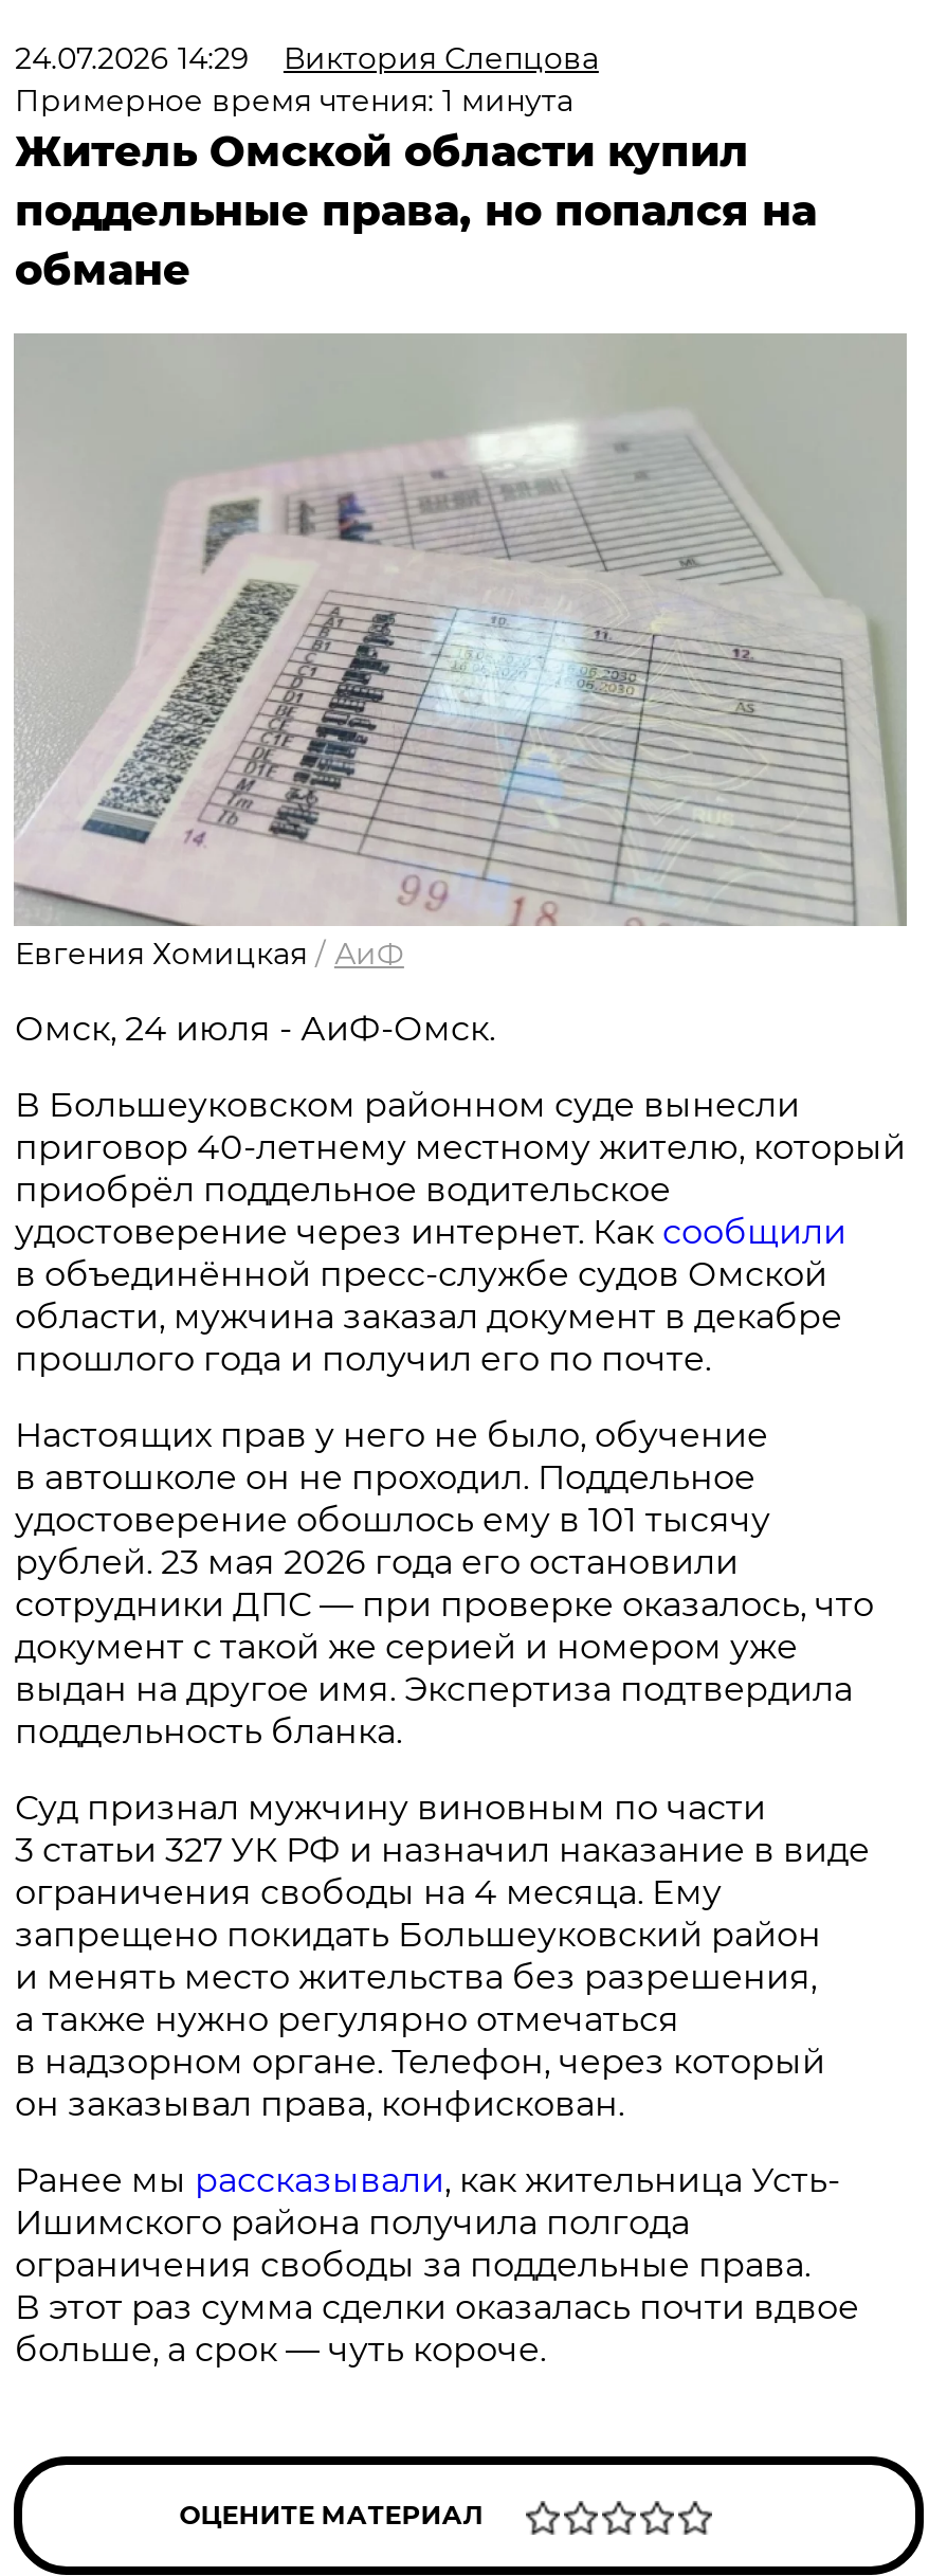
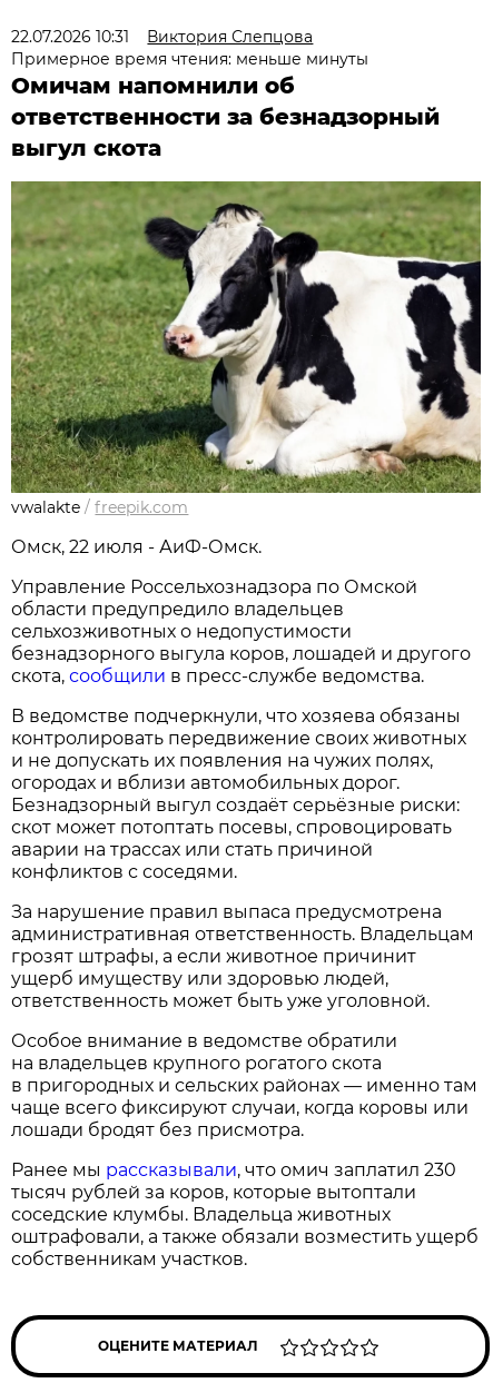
[15,39,599,77] 24.07.2026 14:29 Виктория Слепцова -> [12,27,313,47] 22.07.2026 10:31 Виктория Слепцова
[15,81,817,295] Примерное время чтения: 1 минута | Житель Омской области купил | поддельные права, но попался на | обмане -> [12,49,440,161] Примерное время чтения: меньше минуты | Омичам напомнили об | ответственности за безнадзорный | выгул скота
[14,335,907,2369] [image] | Евгения Хомицкая / АиФ | Омск, 24 июля - АиФ-Омск. | В Большеуковском районном суде вынесли | приговор 40-летнему местному жителю, который | приобрёл поддельное водительское | удостоверение через интернет. Как сообщили | в объединённой пресс-службе судов Омской | области, мужчина заказал документ в декабре | прошлого года и получил его по почте. | Настоящих прав у него не было, обучение | в автошколе он не проходил. Поддельное | удостоверение обошлось ему в 101 тысячу | рублей. 23 мая 2026 года его остановили | сотрудники ДПС — при проверке оказалось, что | документ с такой же серией и номером уже | выдан на другое имя. Экспертиза подтвердила | поддельность бланка. | Суд признал мужчину виновным по части | 3 статьи 327 УК РФ и назначил наказание в виде | ограничения свободы на 4 месяца. Ему | запрещено покидать Большеуковский район | и менять место жительства без разрешения, | а также нужно регулярно отмечаться | в надзорном органе. Телефон, через который | он заказывал права, конфискован. | Ранее мы рассказывали, как жительница Усть- | Ишимского района получила полгода | ограничения свободы за поддельные права. | В этот раз сумма сделки оказалась почти вдвое | больше, а срок — чуть короче. -> [10,181,481,1269] [image] | vwalakte / freepik.com | Омск, 22 июля - АиФ-Омск. | Управление Россельхознадзора по Омской | области предупредило владельцев | сельхозживотных о недопустимости | безнадзорного выгула коров, лошадей и другого | скота, сообщили в пресс-службе ведомства. | В ведомстве подчеркнули, что хозяева обязаны | контролировать передвижение своих животных | и не допускать их появления на чужих полях, | огородах и вблизи автомобильных дорог. | Безнадзорный выгул создаёт серьёзные риски: | скот может потоптать посевы, спровоцировать | аварии на трассах или стать причиной | конфликтов с соседями. | За нарушение правил выпаса предусмотрена | административная ответственность. Владельцам | грозят штрафы, а если животное причинит | ущерб имуществу или здоровью людей, | ответственность может быть уже уголовной. | Особое внимание в ведомстве обратили | на владельцев крупного рогатого скота | в пригородных и сельских районах — именно там | чаще всего фиксируют случаи, когда коровы или | лошади бродят без присмотра. | Ранее мы рассказывали, что омич заплатил 230 | тысяч рублей за коров, которые вытоптали | соседские клумбы. Владельца животных | оштрафовали, а также обязали возместить ущерб | собственникам участков.

